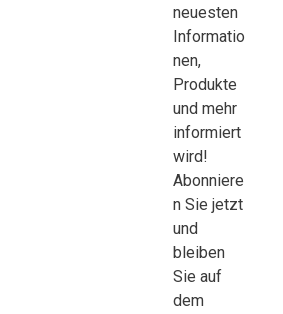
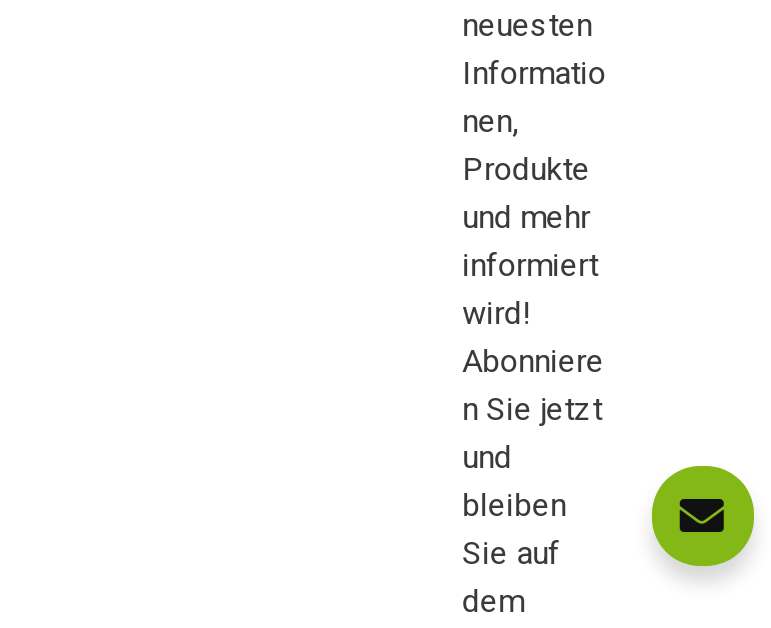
none -> [650,464,756,578] [image]

